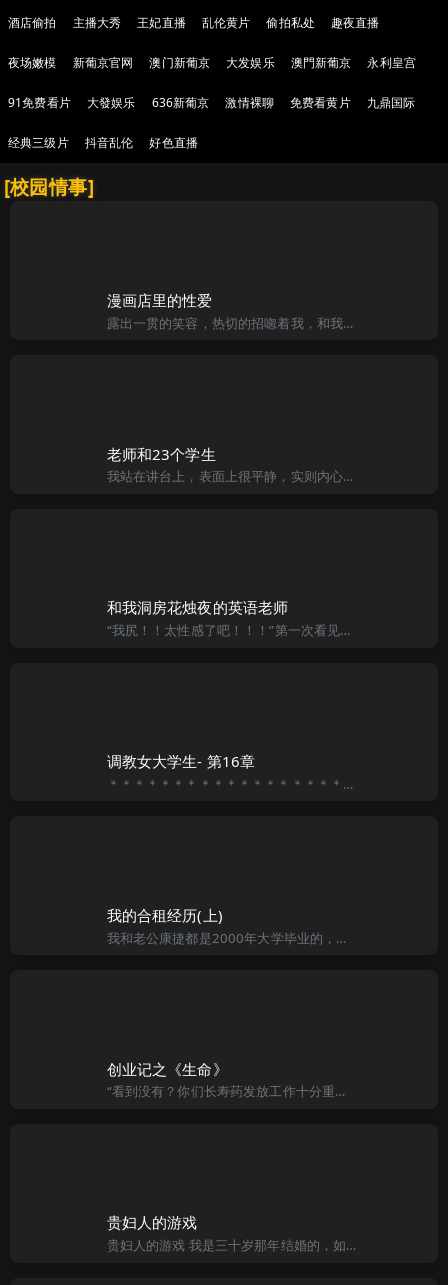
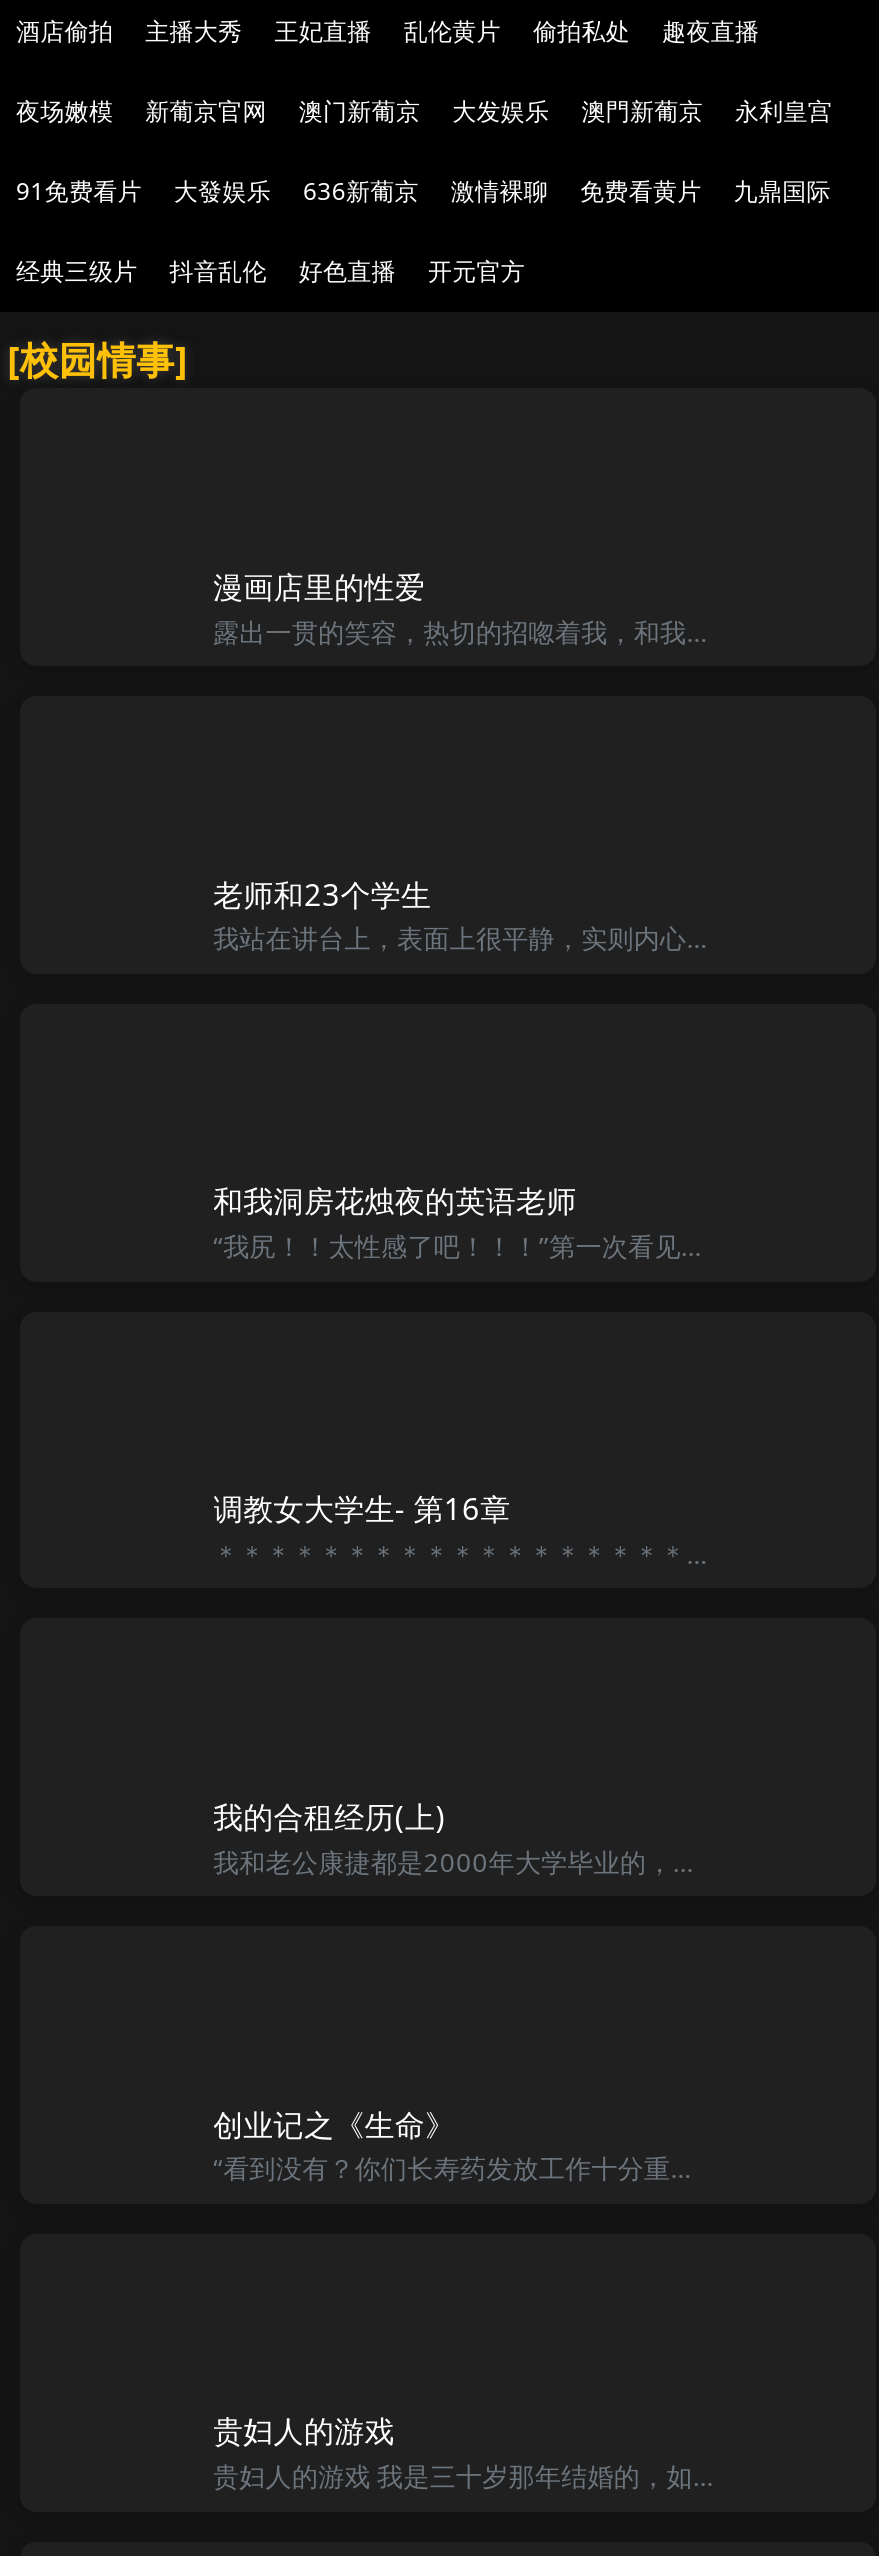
none -> [428,254,525,288] 开元官方

